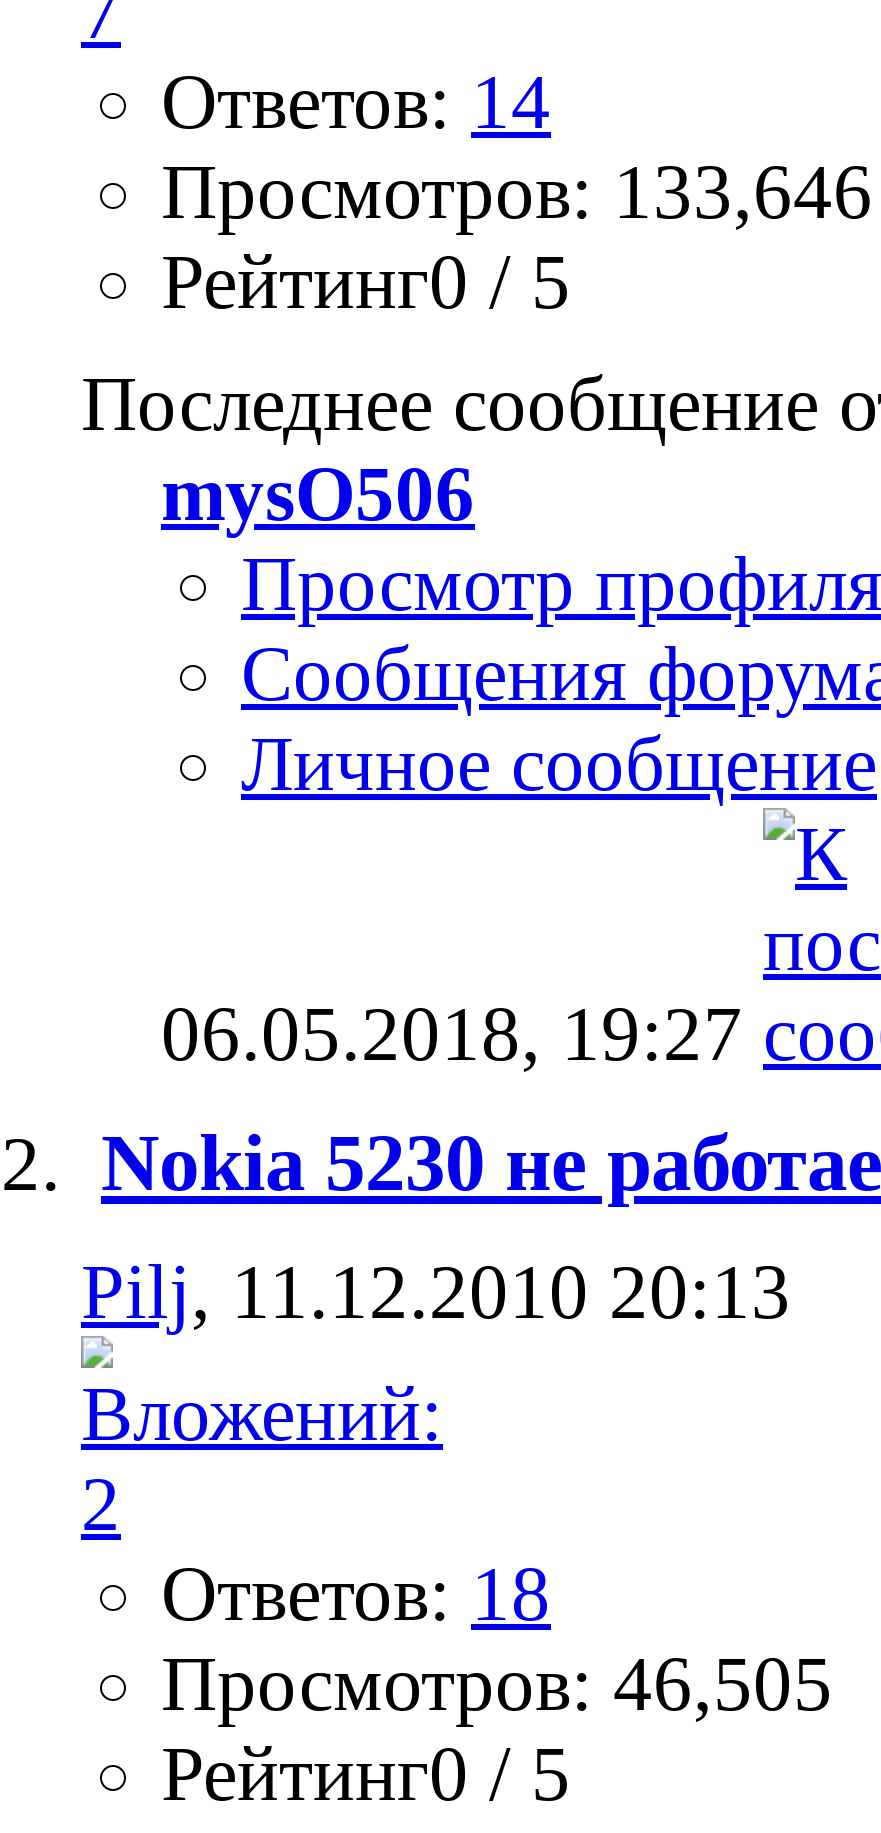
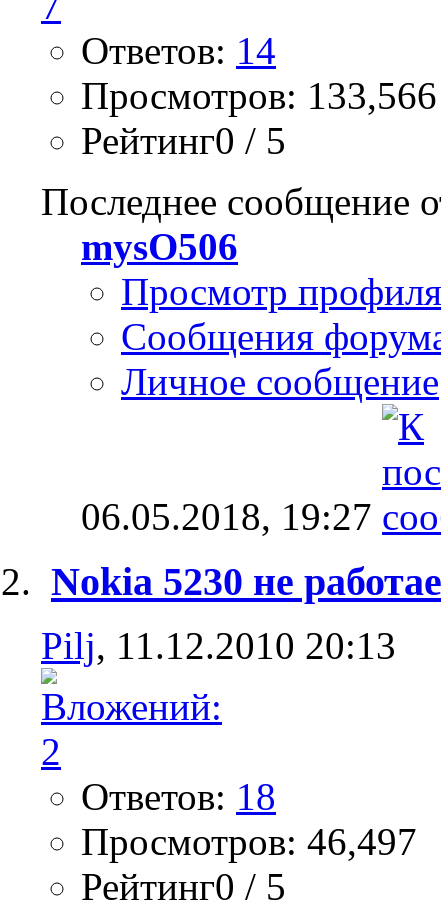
[161,148,873,234] Просмотров: 133,646 -> [81,74,437,117] Просмотров: 133,566
[161,1641,833,1727] Просмотров: 46,505 -> [81,820,417,863] Просмотров: 46,497

